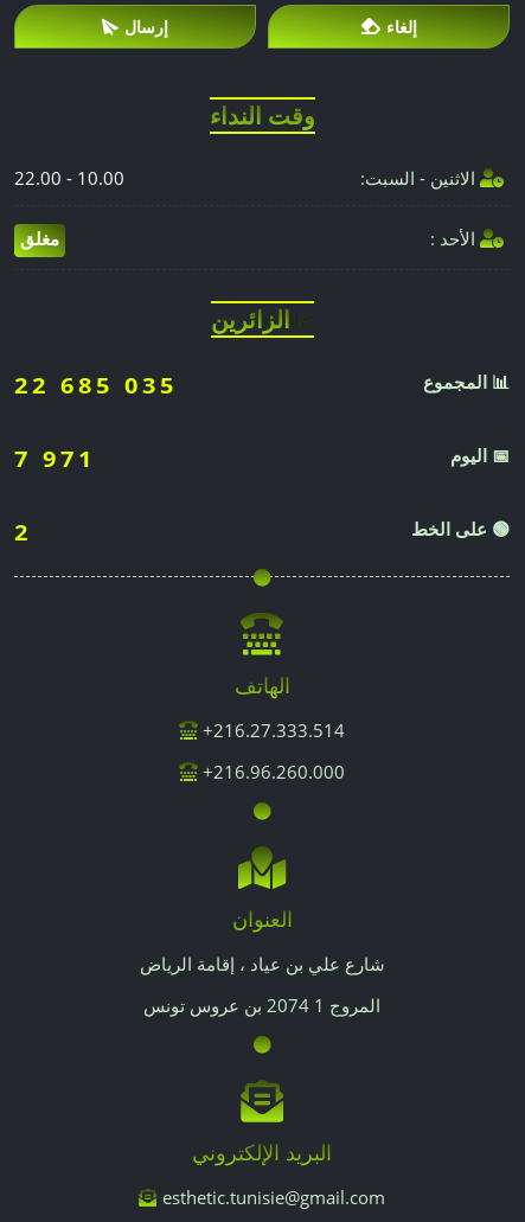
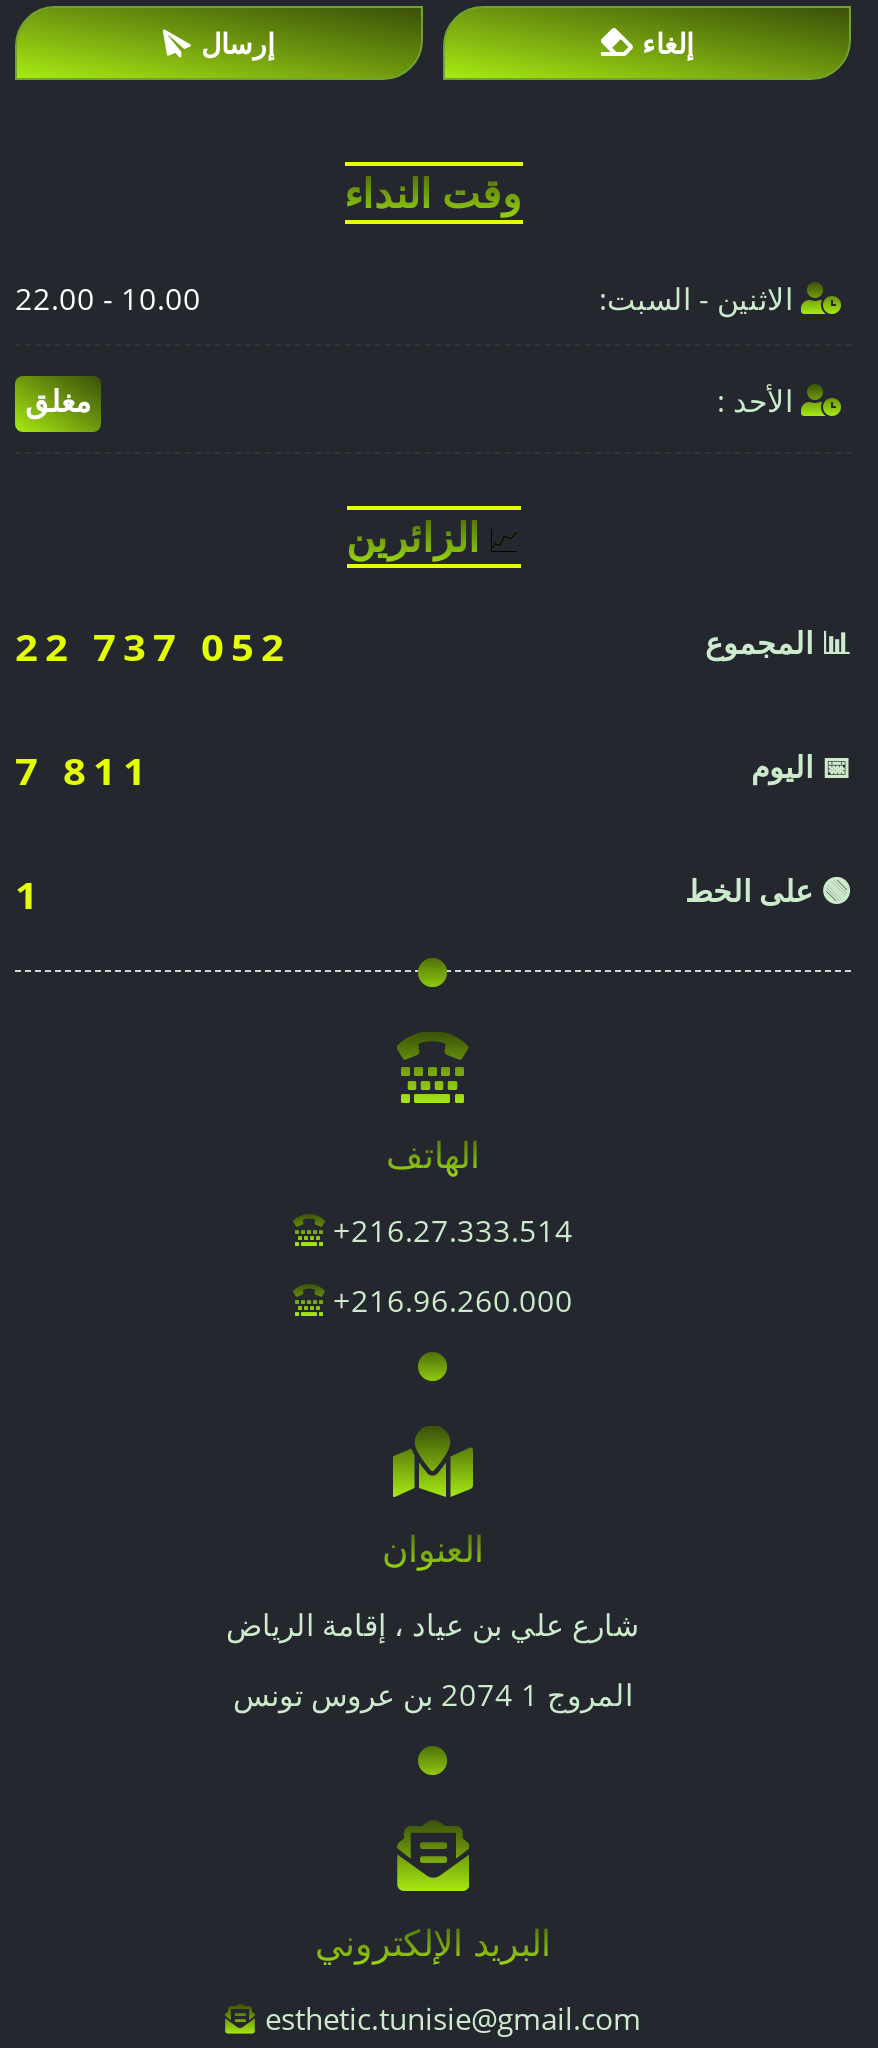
[14,371,178,400] 22 685 035 -> [15,624,291,672] 22 737 052
[14,444,96,473] 7 971 -> [15,748,153,796] 7 811
[14,518,32,547] 2 -> [15,872,45,920] 1

